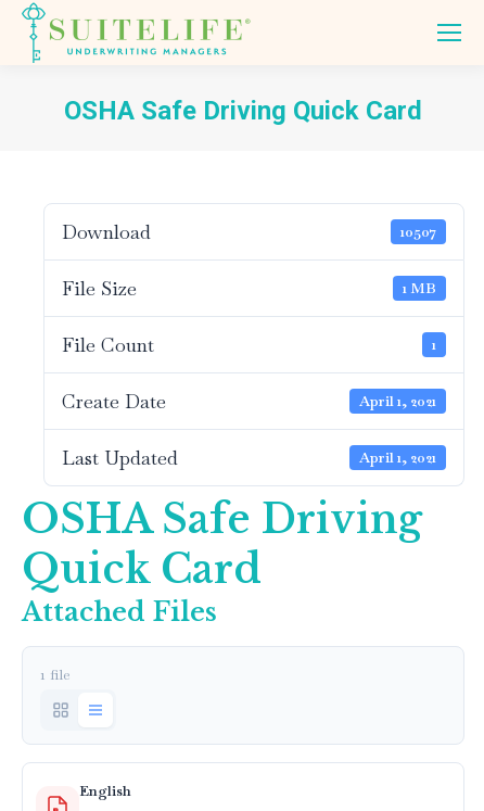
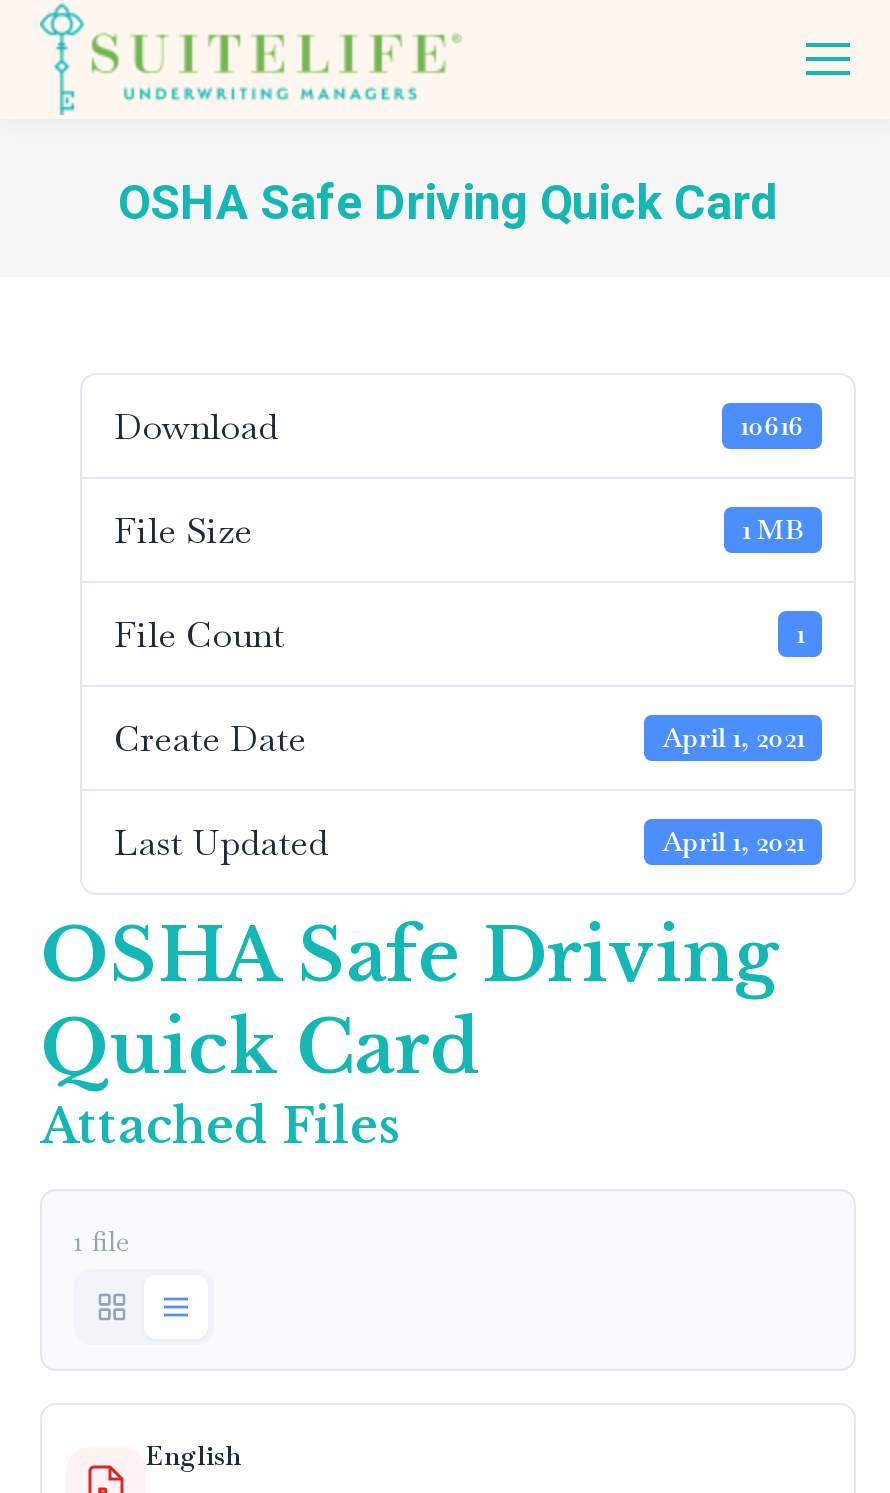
[401,223,436,241] 10507 -> [740,409,804,443] 10616

